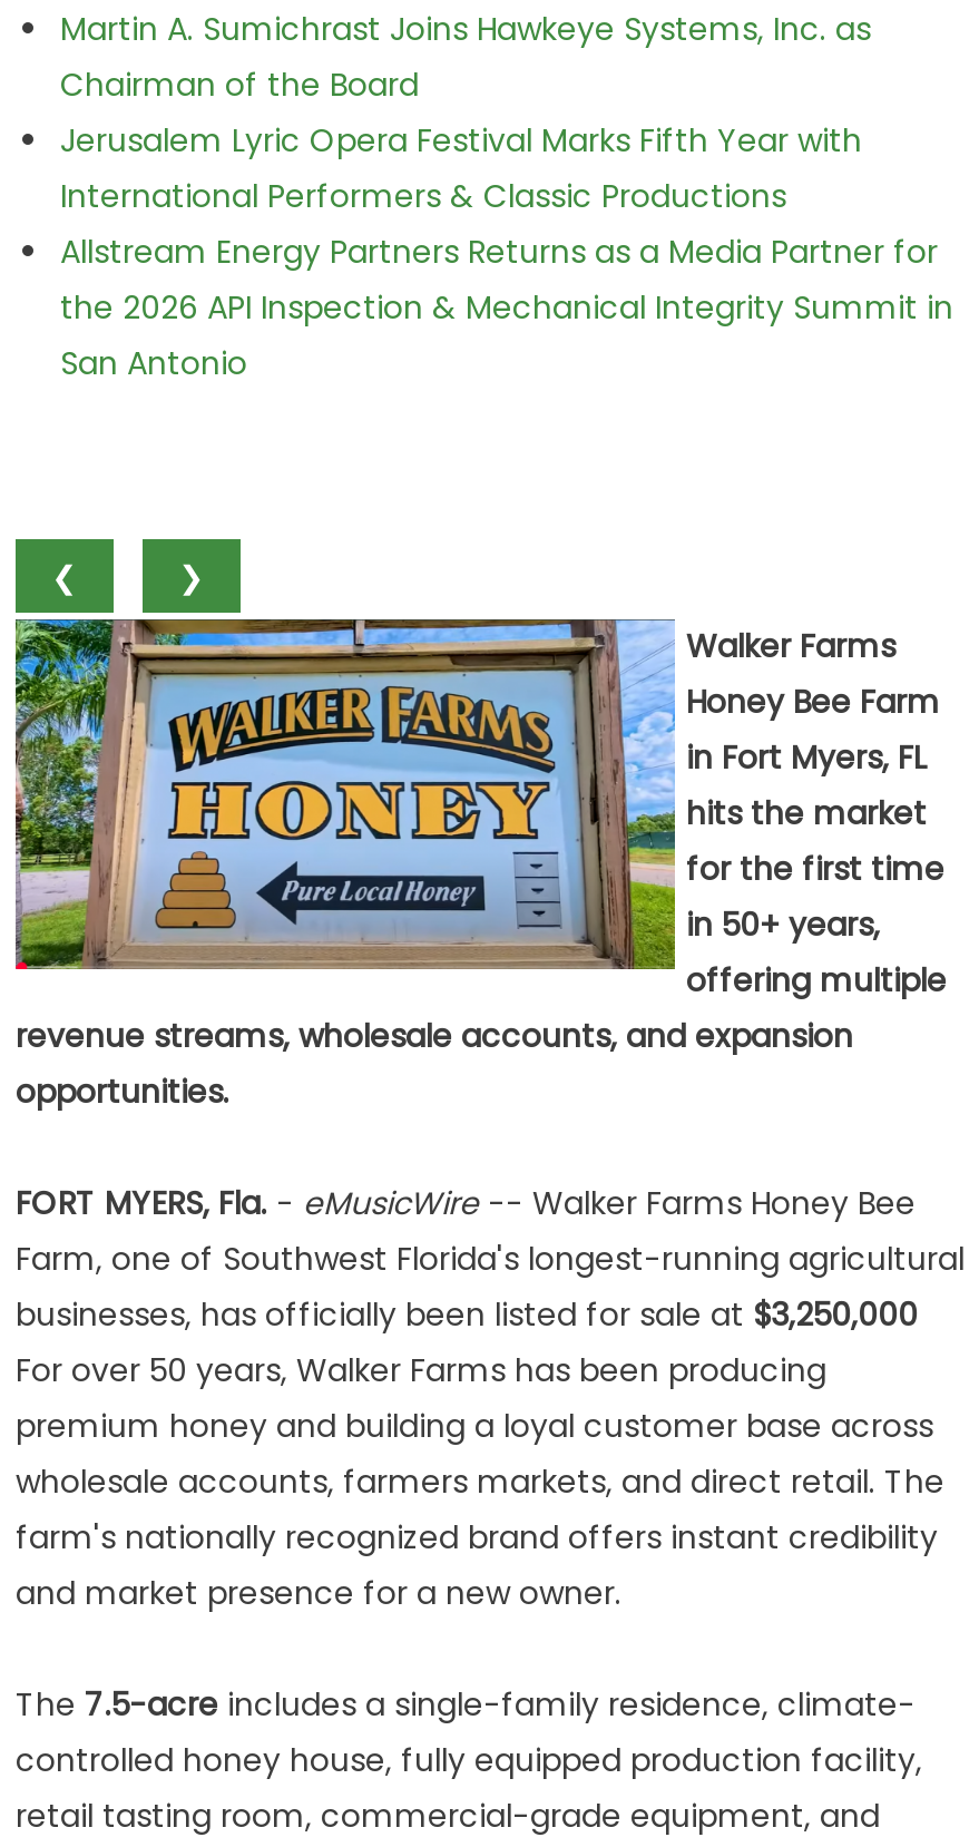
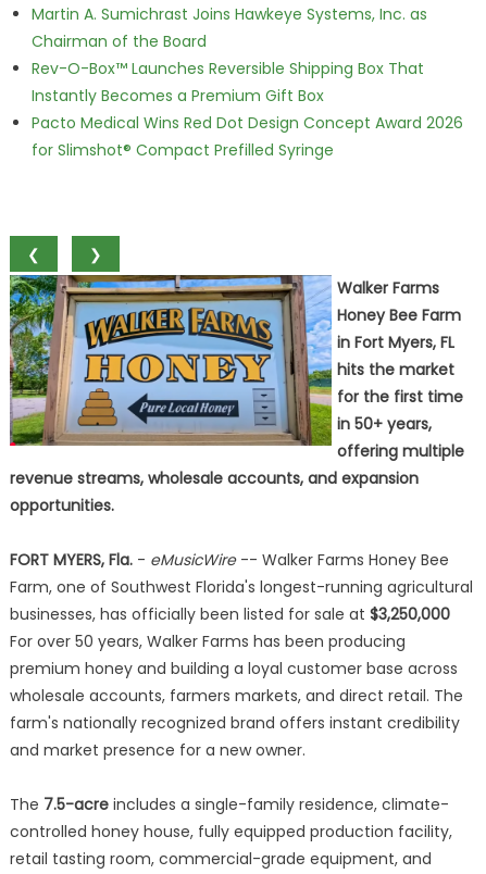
[60,118,953,385] Jerusalem Lyric Opera Festival Marks Fifth Year with | International Performers & Classic Productions | Allstream Energy Partners Returns as a Media Partner for | the 2026 API Inspection & Mechanical Integrity Summit in | San Antonio -> [32,58,463,161] Rev-O-Box™ Launches Reversible Shipping Box That | Instantly Becomes a Premium Gift Box | Pacto Medical Wins Red Dot Design Concept Award 2026 | for Slimshot® Compact Prefilled Syringe

